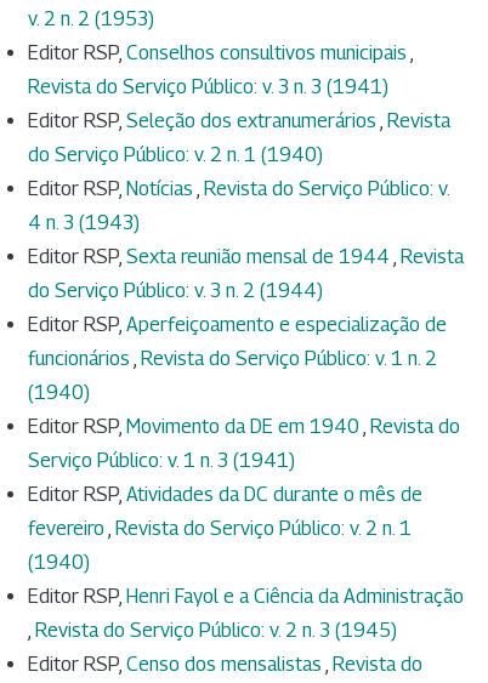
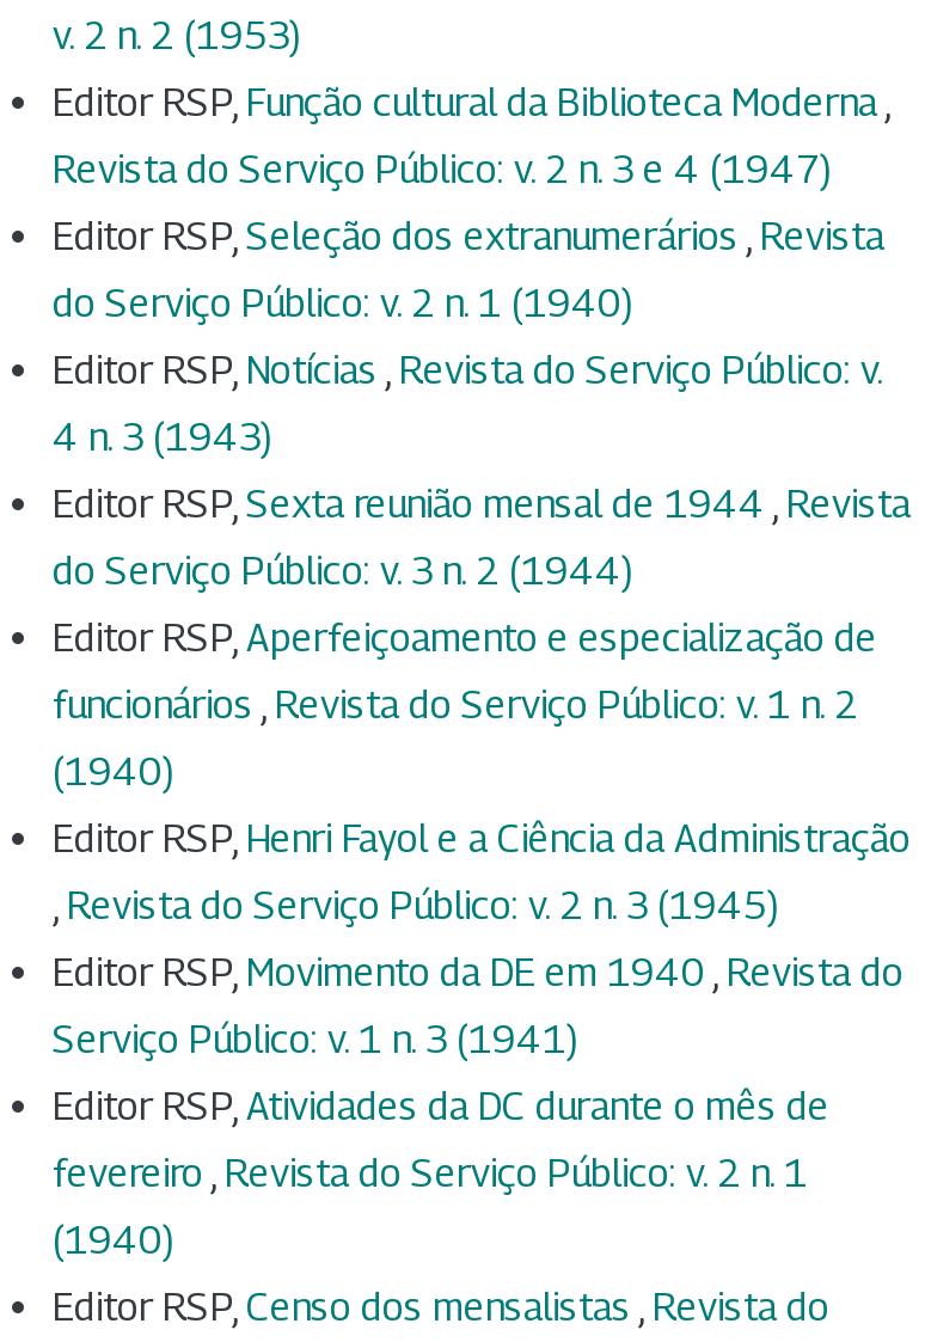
[28,42,410,65] Editor RSP, Conselhos consultivos municipais -> [53,81,884,127] Editor RSP, Função cultural da Biblioteca Moderna
[28,76,388,99] Revista do Serviço Público: v. 3 n. 3 (1941) -> [53,148,832,194] Revista do Serviço Público: v. 2 n. 3 e 4 (1947)
moved [28,416,460,574] -> [53,951,903,1264]: Editor RSP, Movimento da DE em 1940, Revista do | Serviço Público: v. 1 n. 3 (1941) | Editor RSP, Atividades da DC durante o mês de | fevereiro, Revista do Serviço Público: v. 2 n. 1 | (1940)
moved [28,585,464,642] -> [53,817,911,930]: Editor RSP, Henri Fayol e a Ciência da Administração | , Revista do Serviço Público: v. 2 n. 3 (1945)

